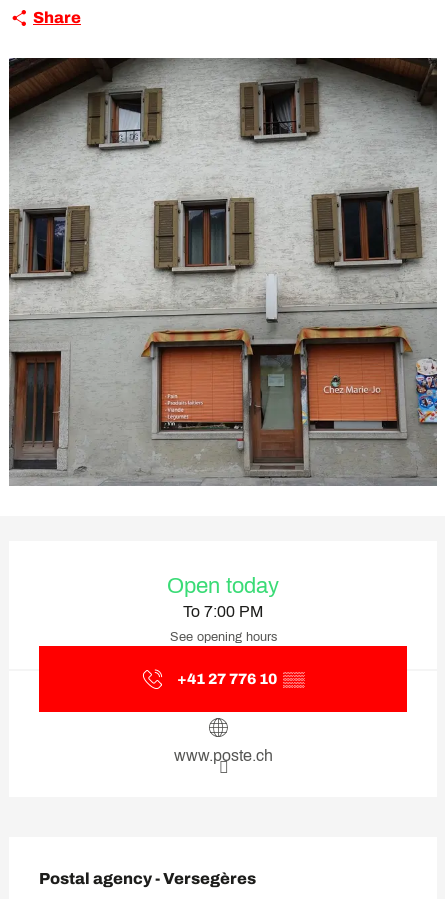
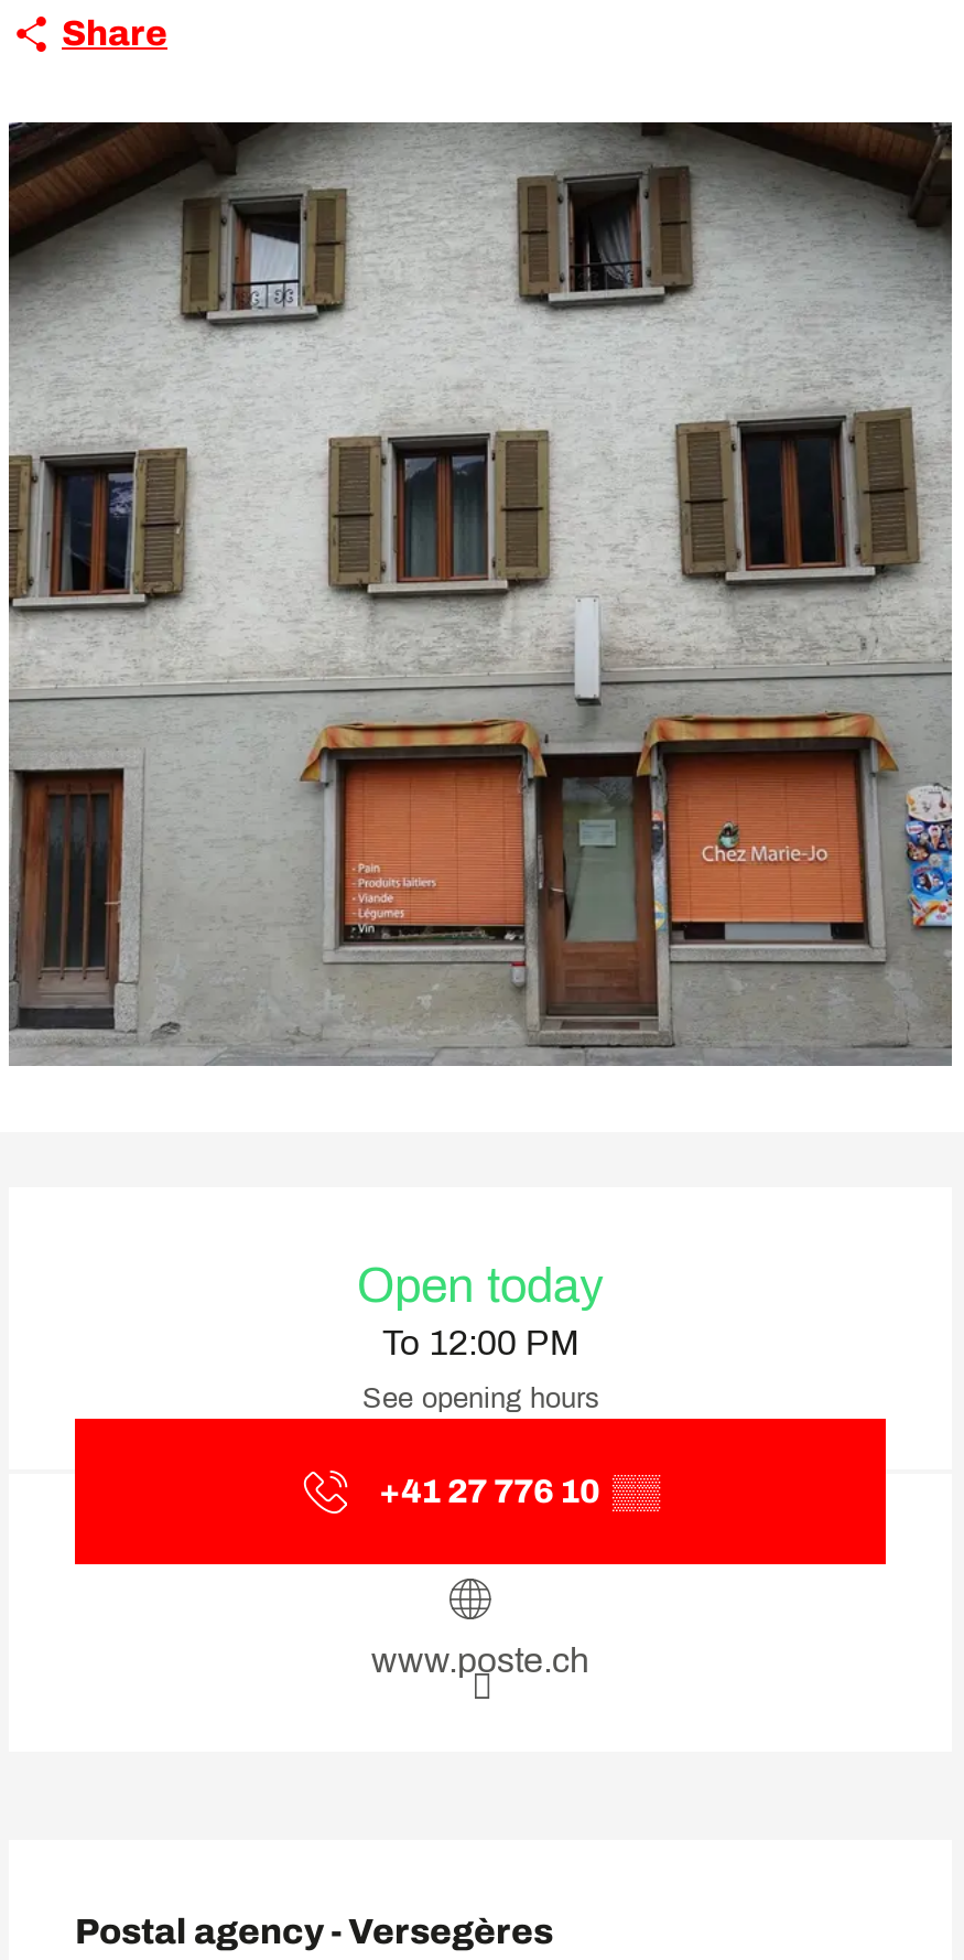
[183,603,263,620] To 7:00 PM -> [382,1324,578,1361] To 12:00 PM

